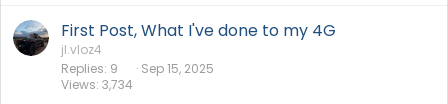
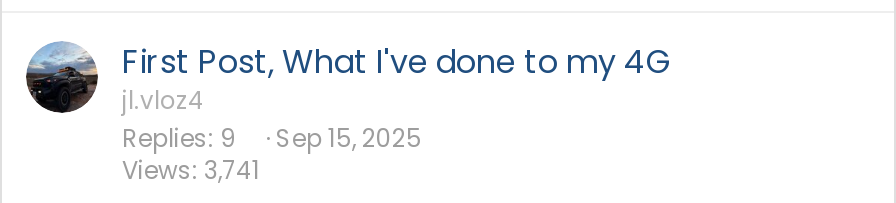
[61,76,133,93] Views 3,734 -> [122,153,260,187] Views 3,741

